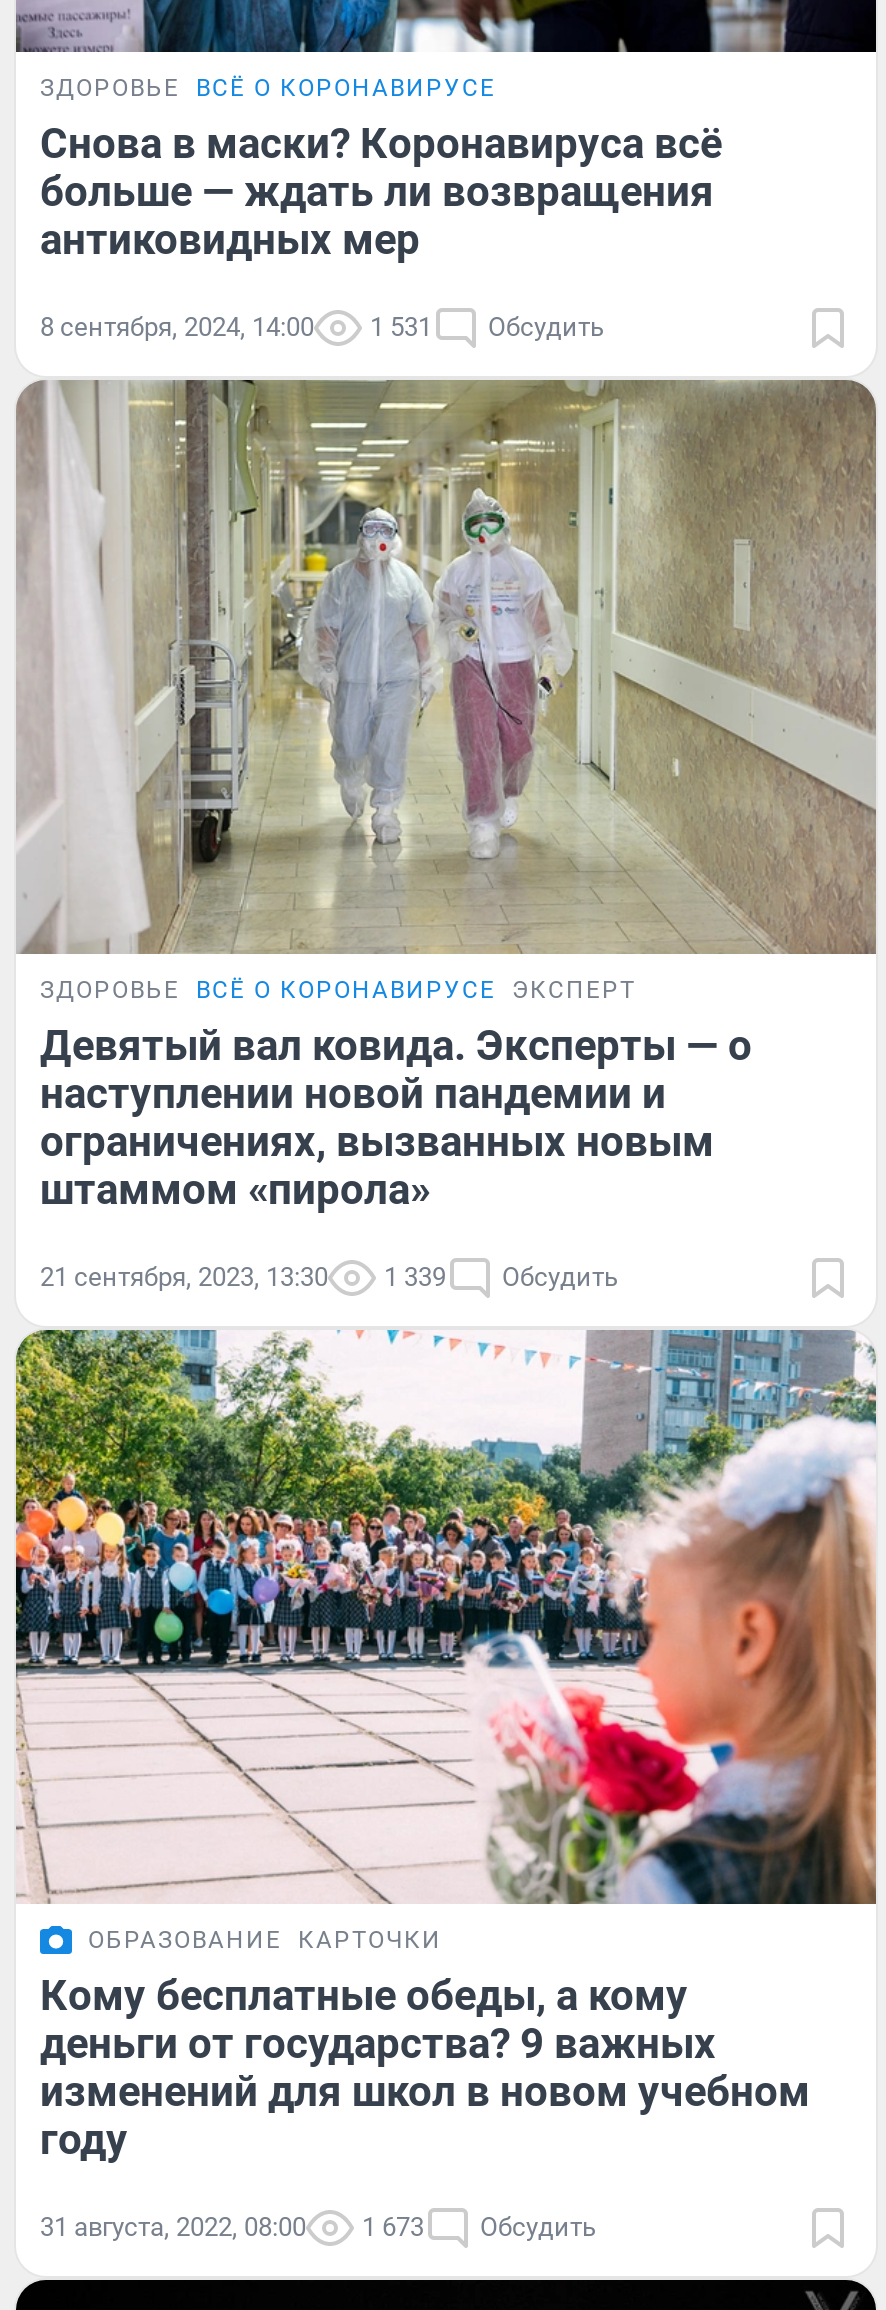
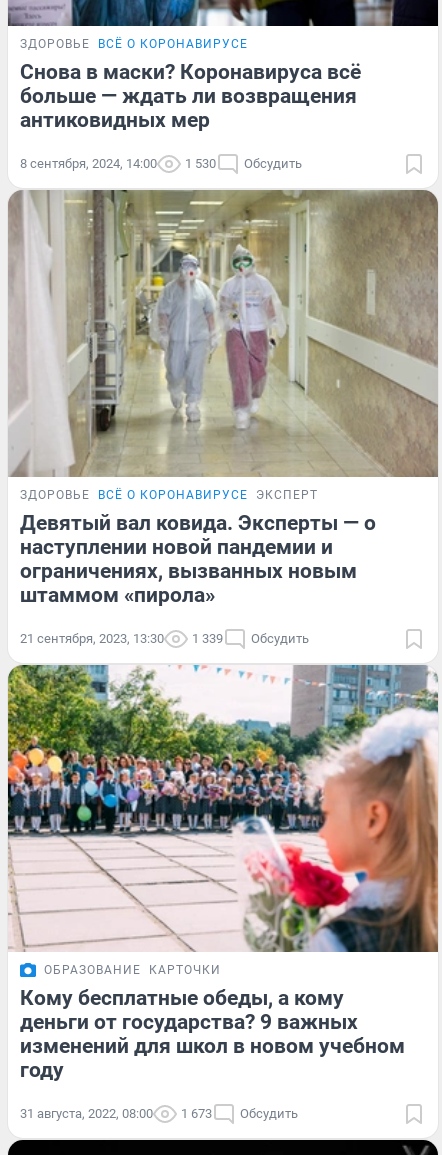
[40,313,604,343] 8 сентября, 2024, 14:00 1 531 Обсудить -> [20,156,302,171] 8 сентября, 2024, 14:00 1 530 Обсудить

